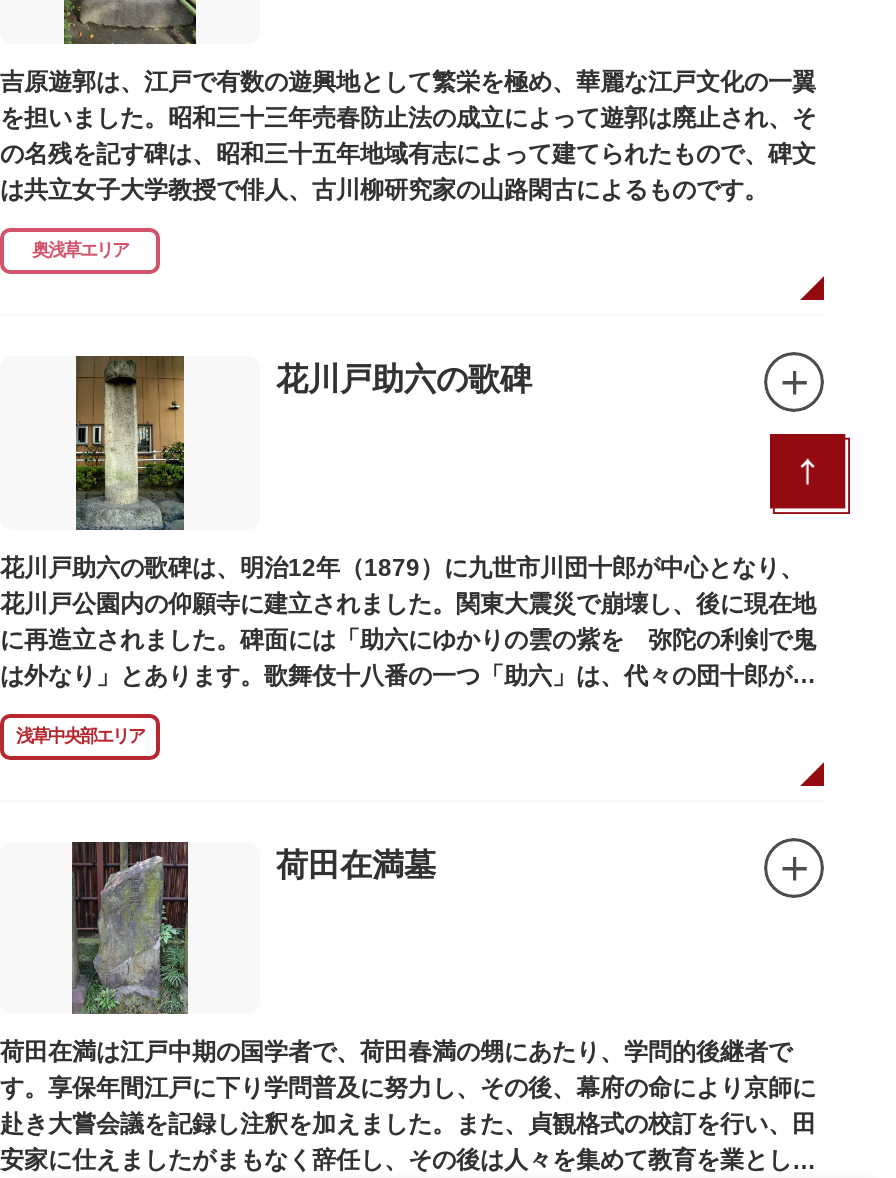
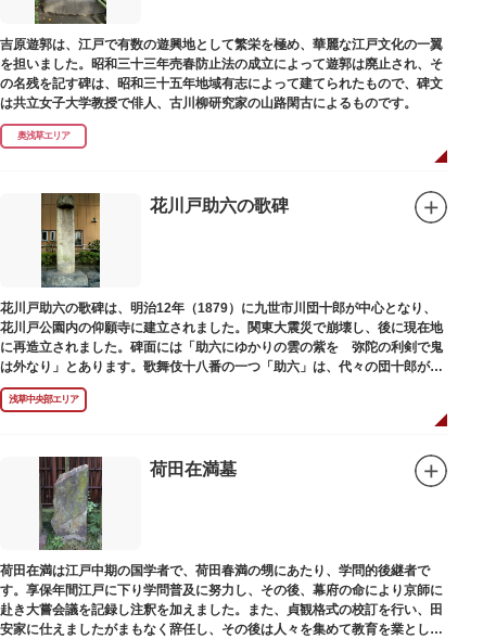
[768,432,852,516] [image] -> none

